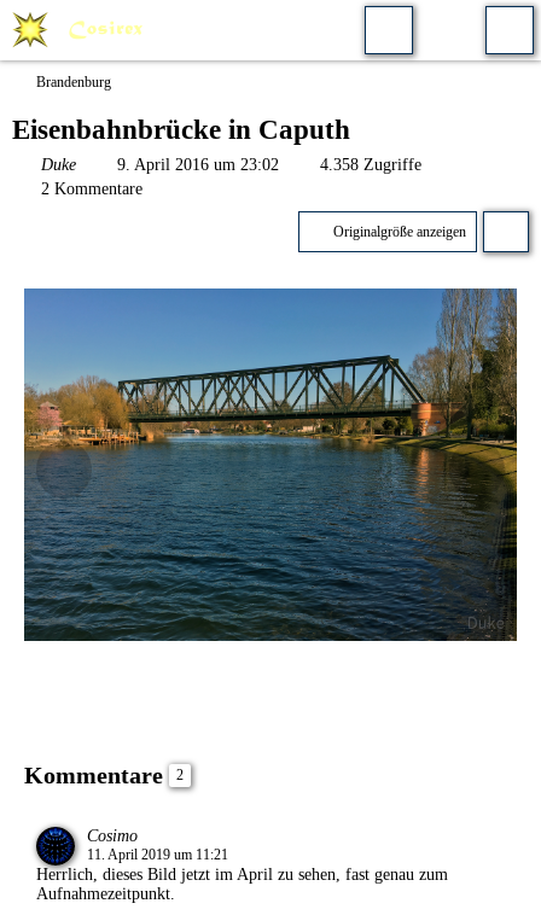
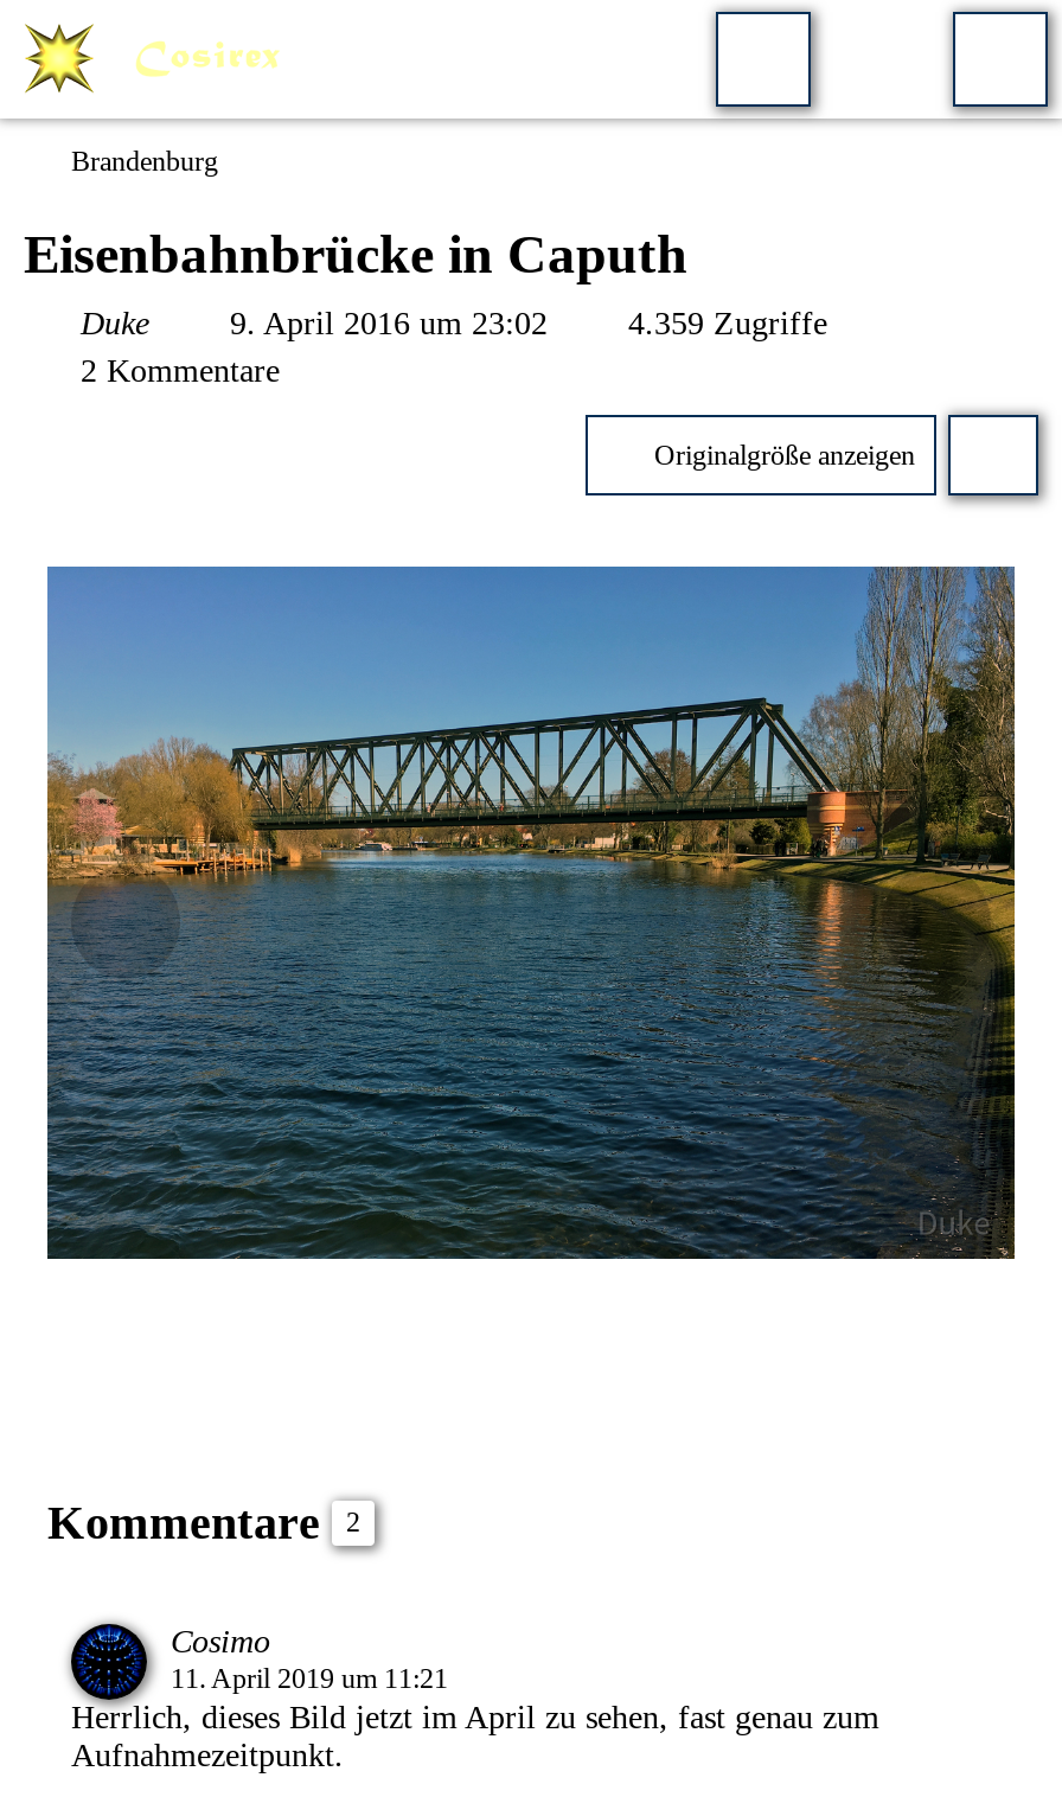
[117,156,421,174] 9. April 2016 um 23:02 4.358 Zugriffe -> [230,306,827,341] 9. April 2016 um 23:02 4.359 Zugriffe

